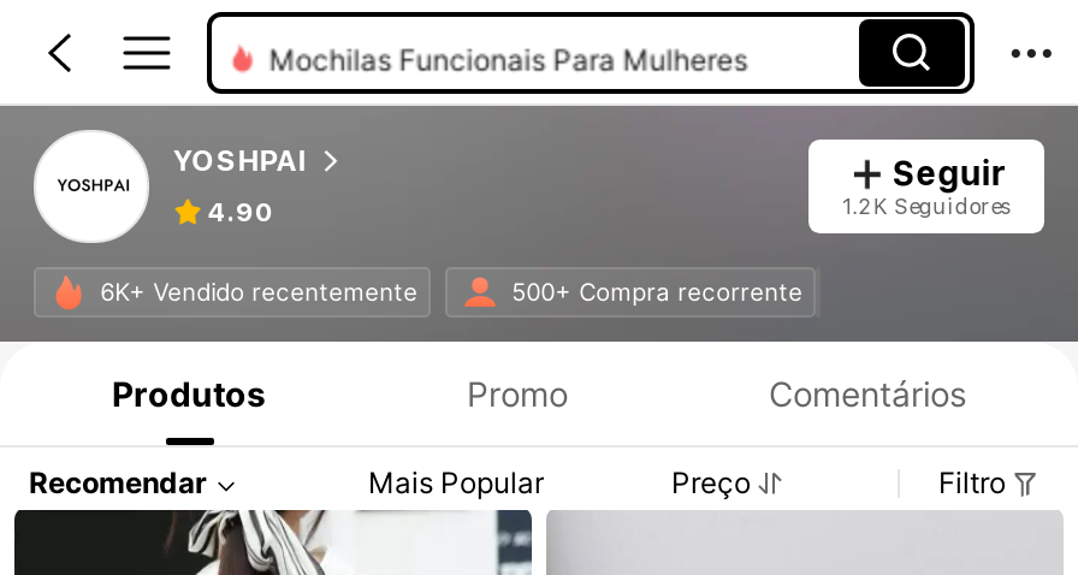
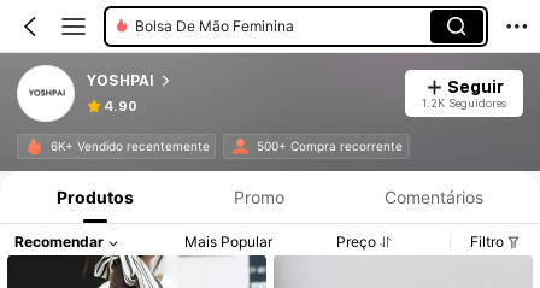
[269,34,748,70] Mochilas Funcionais Para Mulheres -> [135,17,294,35] Bolsa De Mão Feminina

